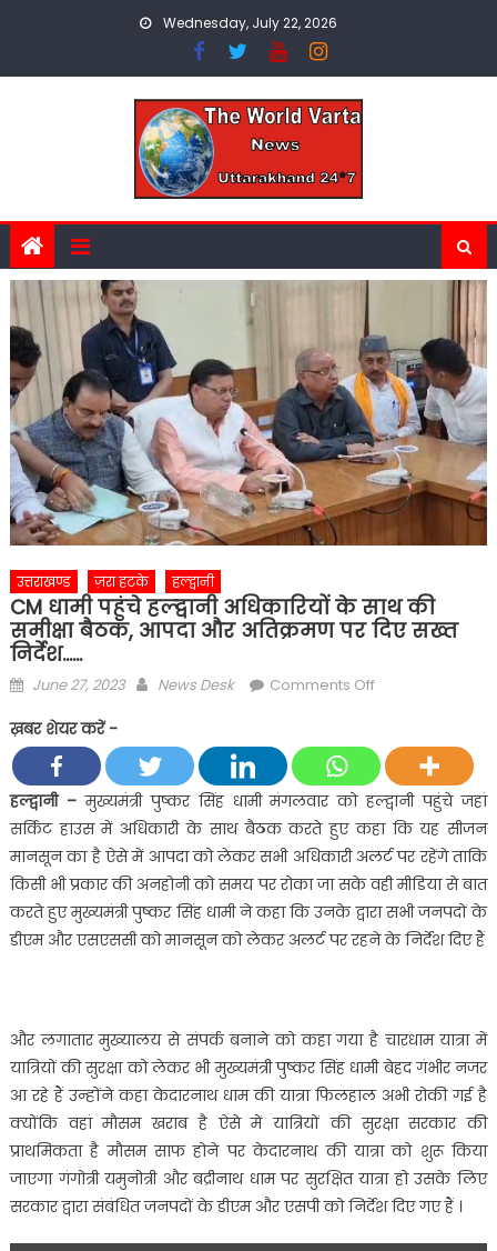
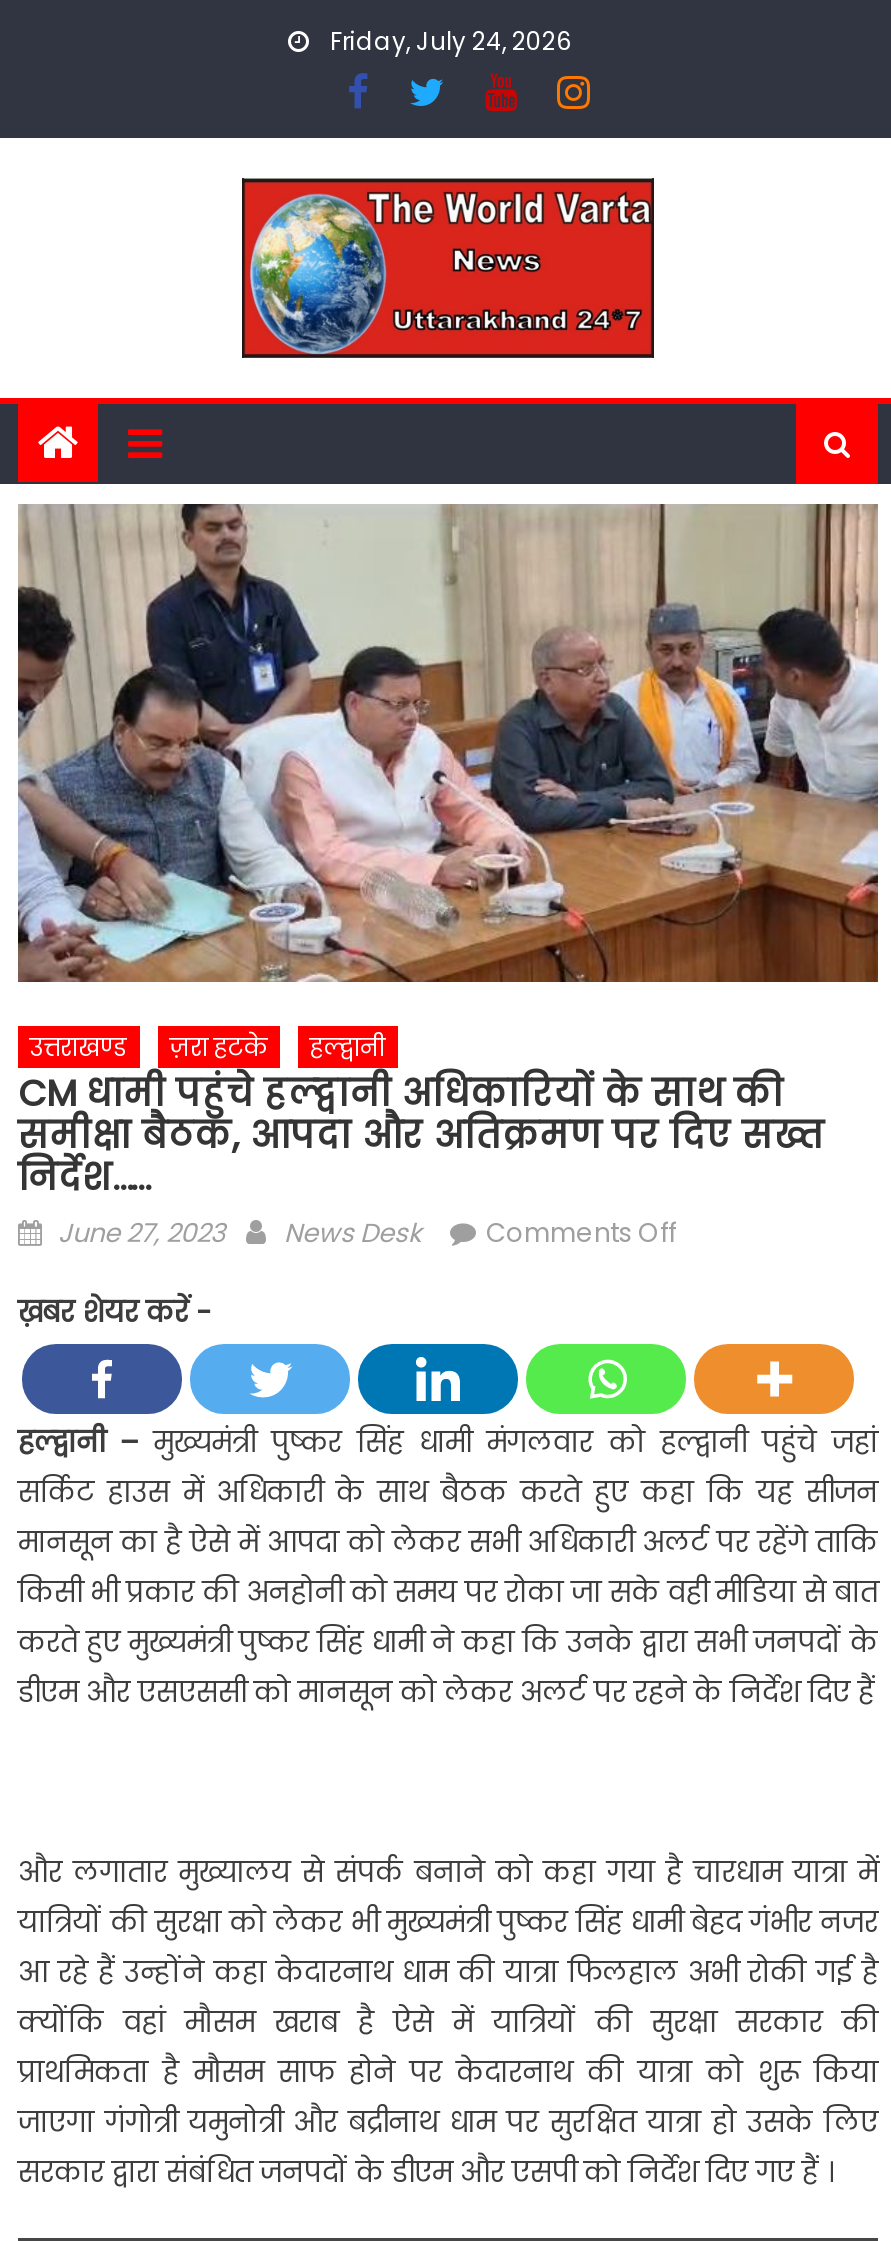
[160,13,337,32] Wednesday, July 22, 2026 -> [324,24,572,58] Friday, July 24, 2026

